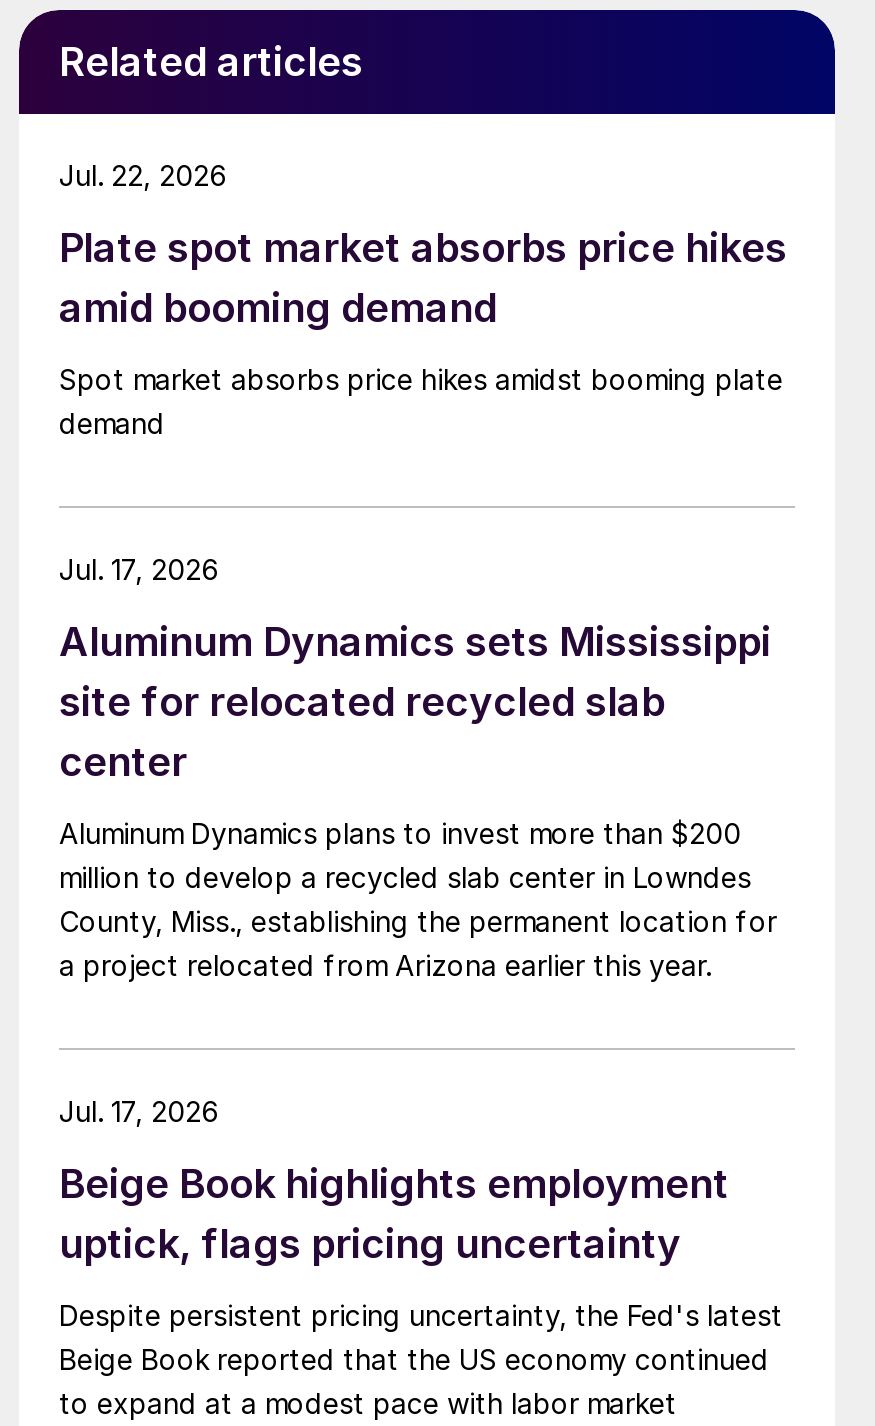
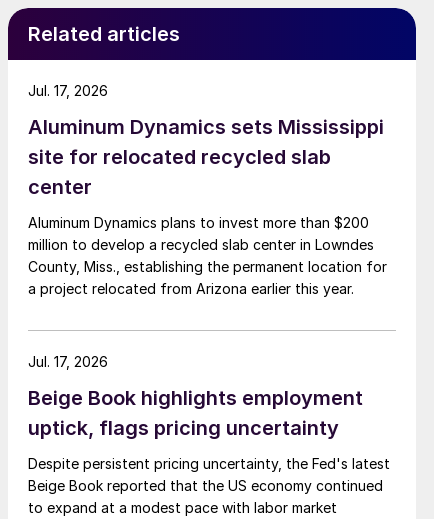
[59,157,227,191] Jul. 22, 2026 -> none
[59,223,787,439] Plate spot market absorbs price hikes | amid booming demand | Spot market absorbs price hikes amidst booming plate | demand -> none

